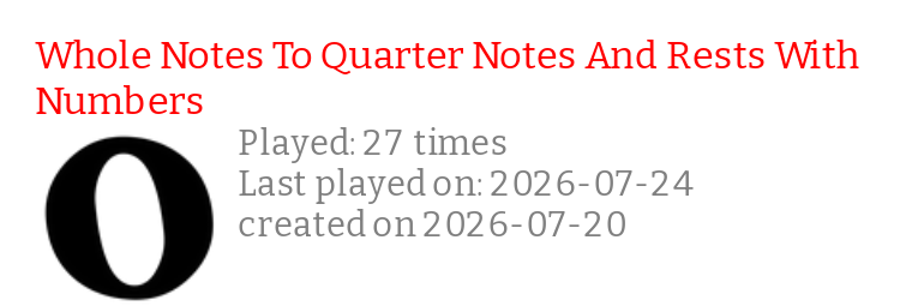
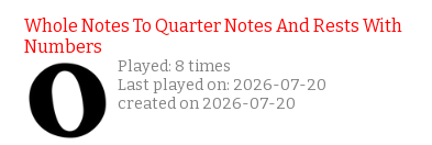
[238,123,507,164] Played: 27 times -> [117,57,231,76] Played: 8 times
[238,164,692,205] Last played on: 2026-07-24 -> [117,76,326,94] Last played on: 2026-07-20

